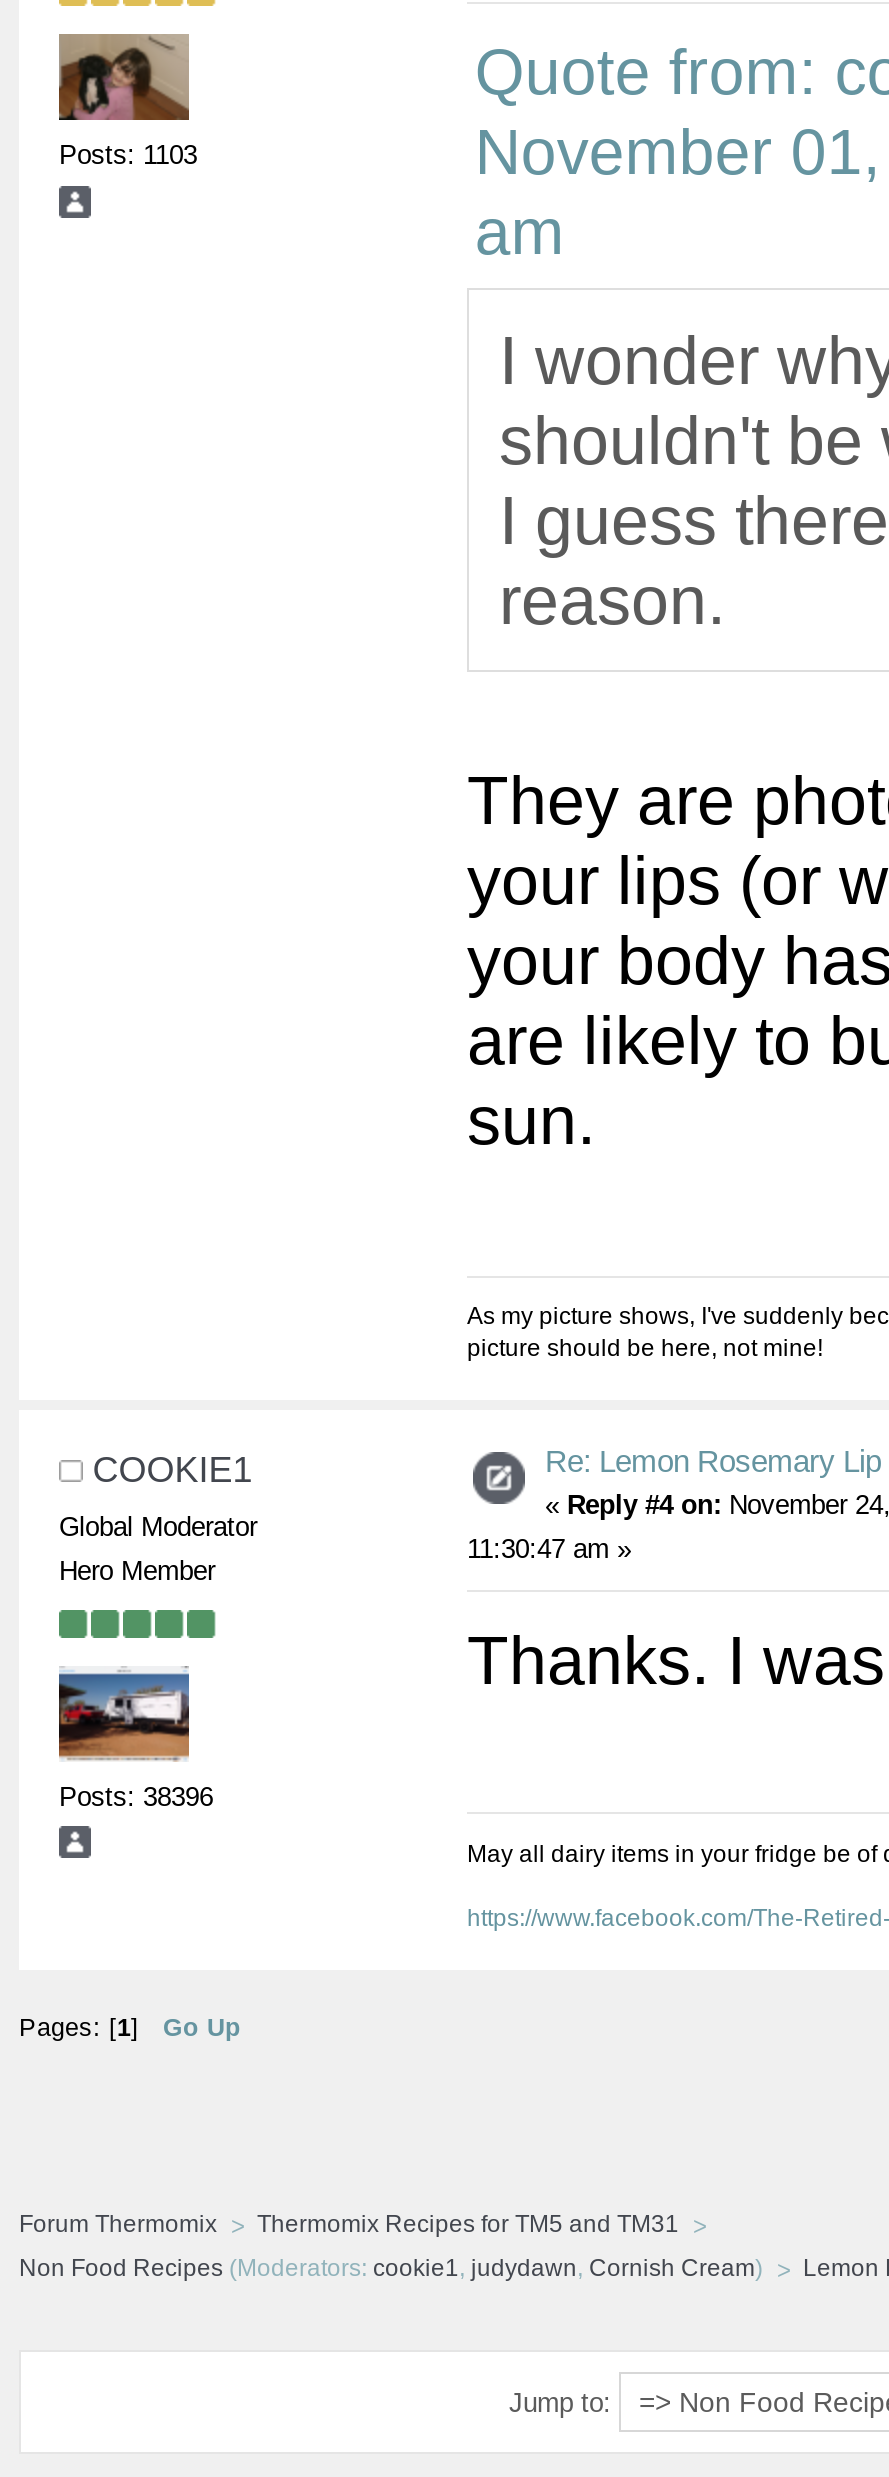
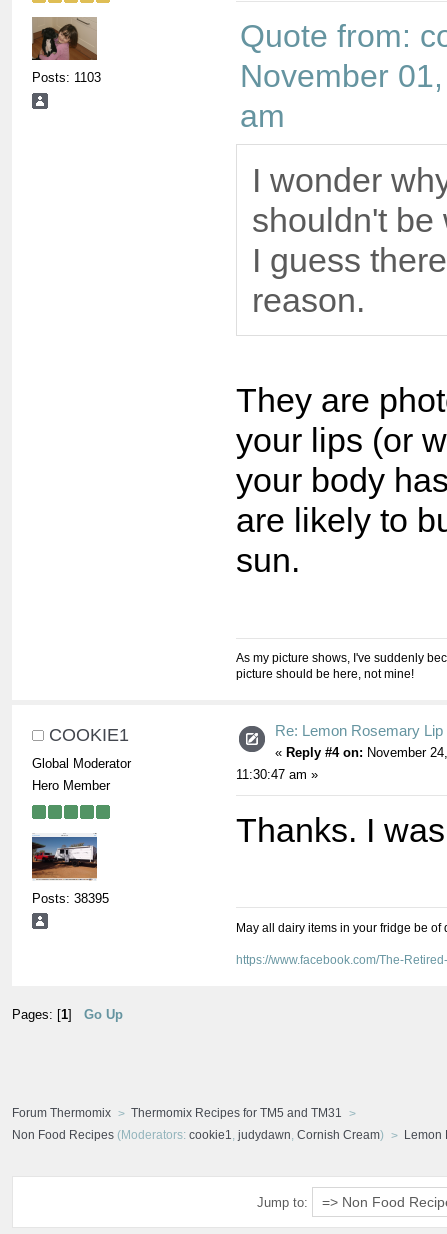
[59,1781,213,1811] Posts: 38396 -> [32,890,109,905] Posts: 38395

